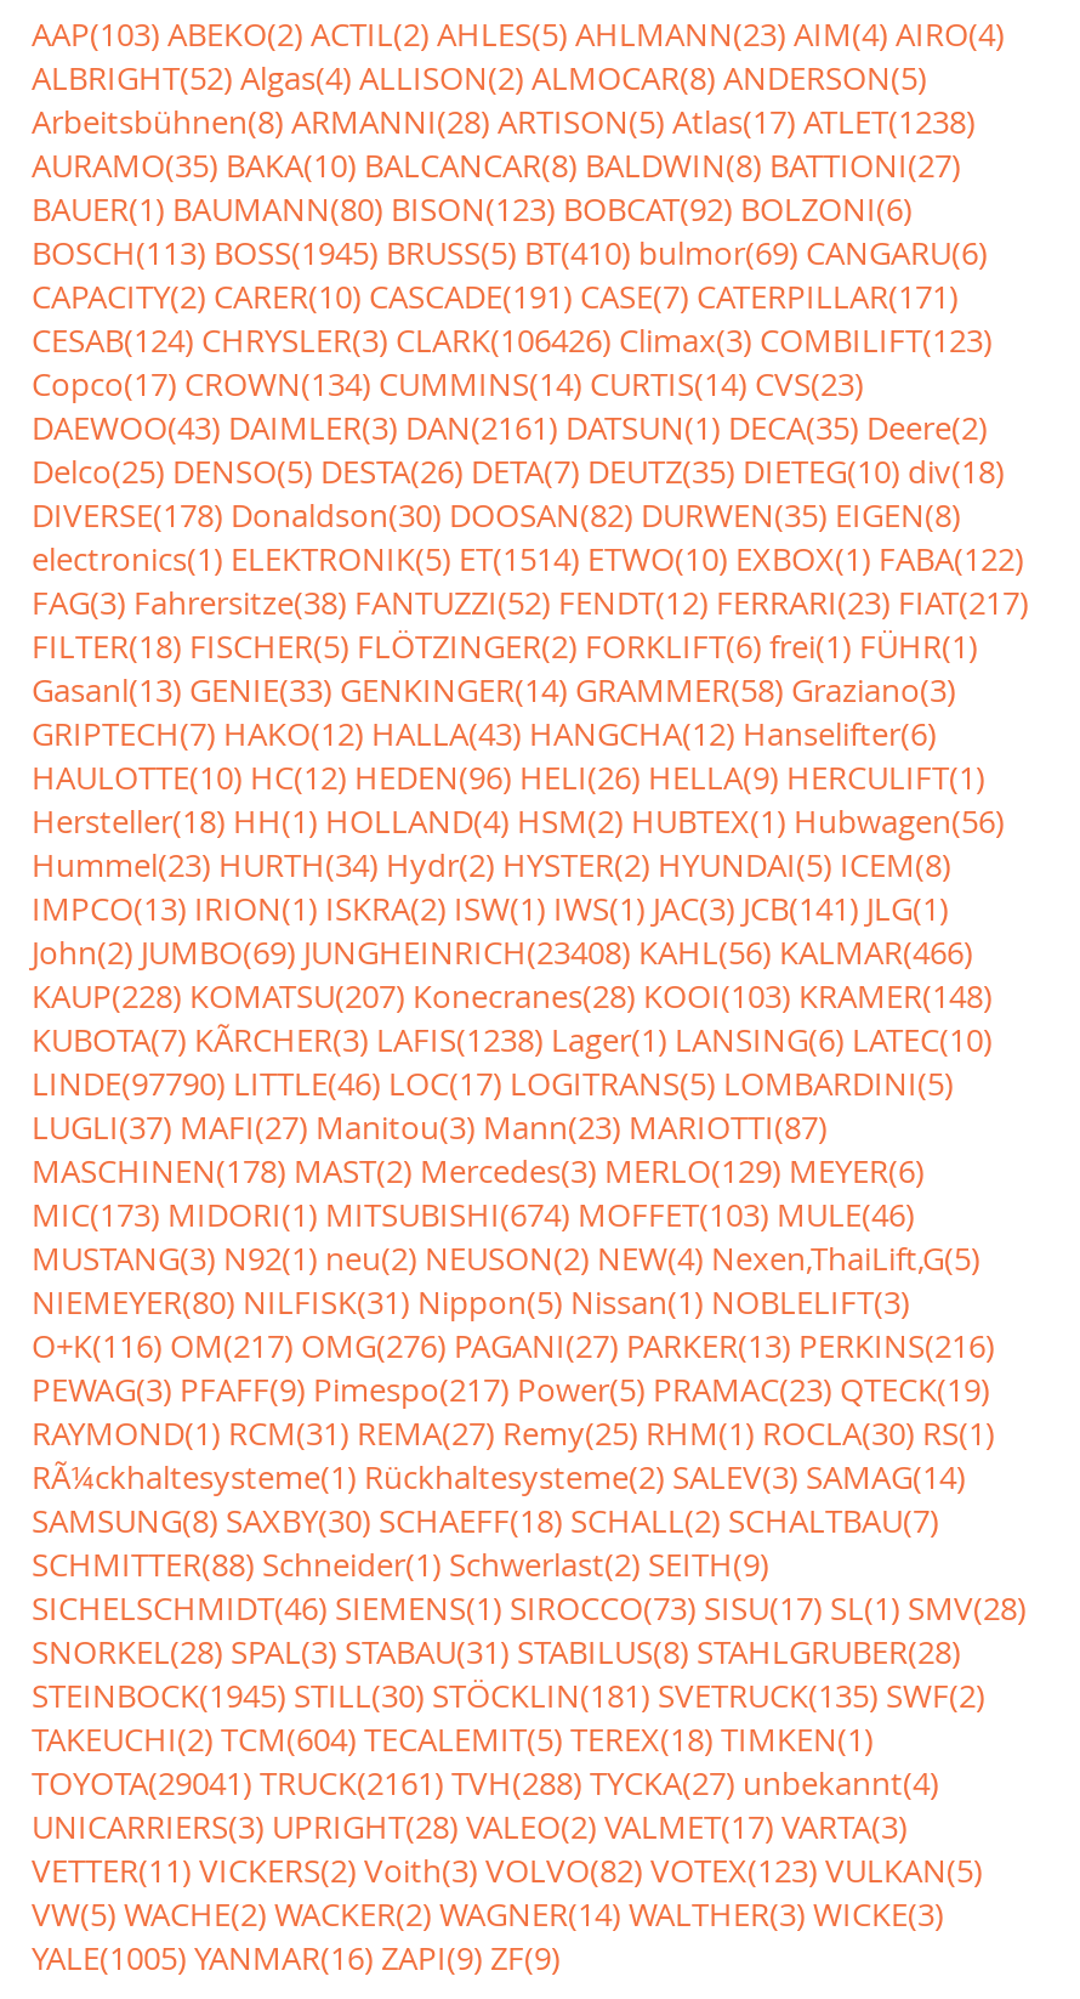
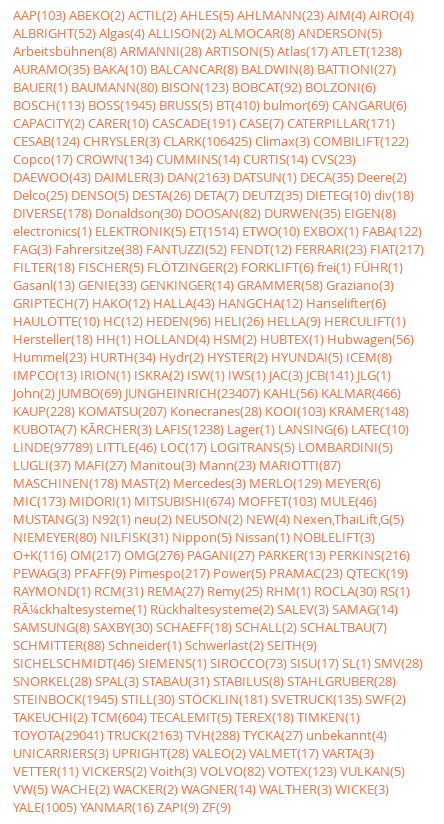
[32,318,993,362] CESAB(124) CHRYSLER(3) CLARK(106426) Climax(3) COMBILIFT(123) -> [13,132,409,150] CESAB(124) CHRYSLER(3) CLARK(106425) Climax(3) COMBILIFT(122)
[32,406,988,449] DAEWOO(43) DAIMLER(3) DAN(2161) DATSUN(1) DECA(35) Deere(2) -> [13,168,407,186] DAEWOO(43) DAIMLER(3) DAN(2163) DATSUN(1) DECA(35) Deere(2)
[32,930,973,974] John(2) JUMBO(69) JUNGHEINRICH(23408) KAHL(56) KALMAR(466) -> [13,384,401,402] John(2) JUMBO(69) JUNGHEINRICH(23407) KAHL(56) KALMAR(466)
[32,1061,954,1105] LINDE(97790) LITTLE(46) LOC(17) LOGITRANS(5) LOMBARDINI(5) -> [13,438,393,456] LINDE(97789) LITTLE(46) LOC(17) LOGITRANS(5) LOMBARDINI(5)
[32,1761,939,1805] TOYOTA(29041) TRUCK(2161) TVH(288) TYCKA(27) unbekannt(4) -> [13,726,387,744] TOYOTA(29041) TRUCK(2163) TVH(288) TYCKA(27) unbekannt(4)

